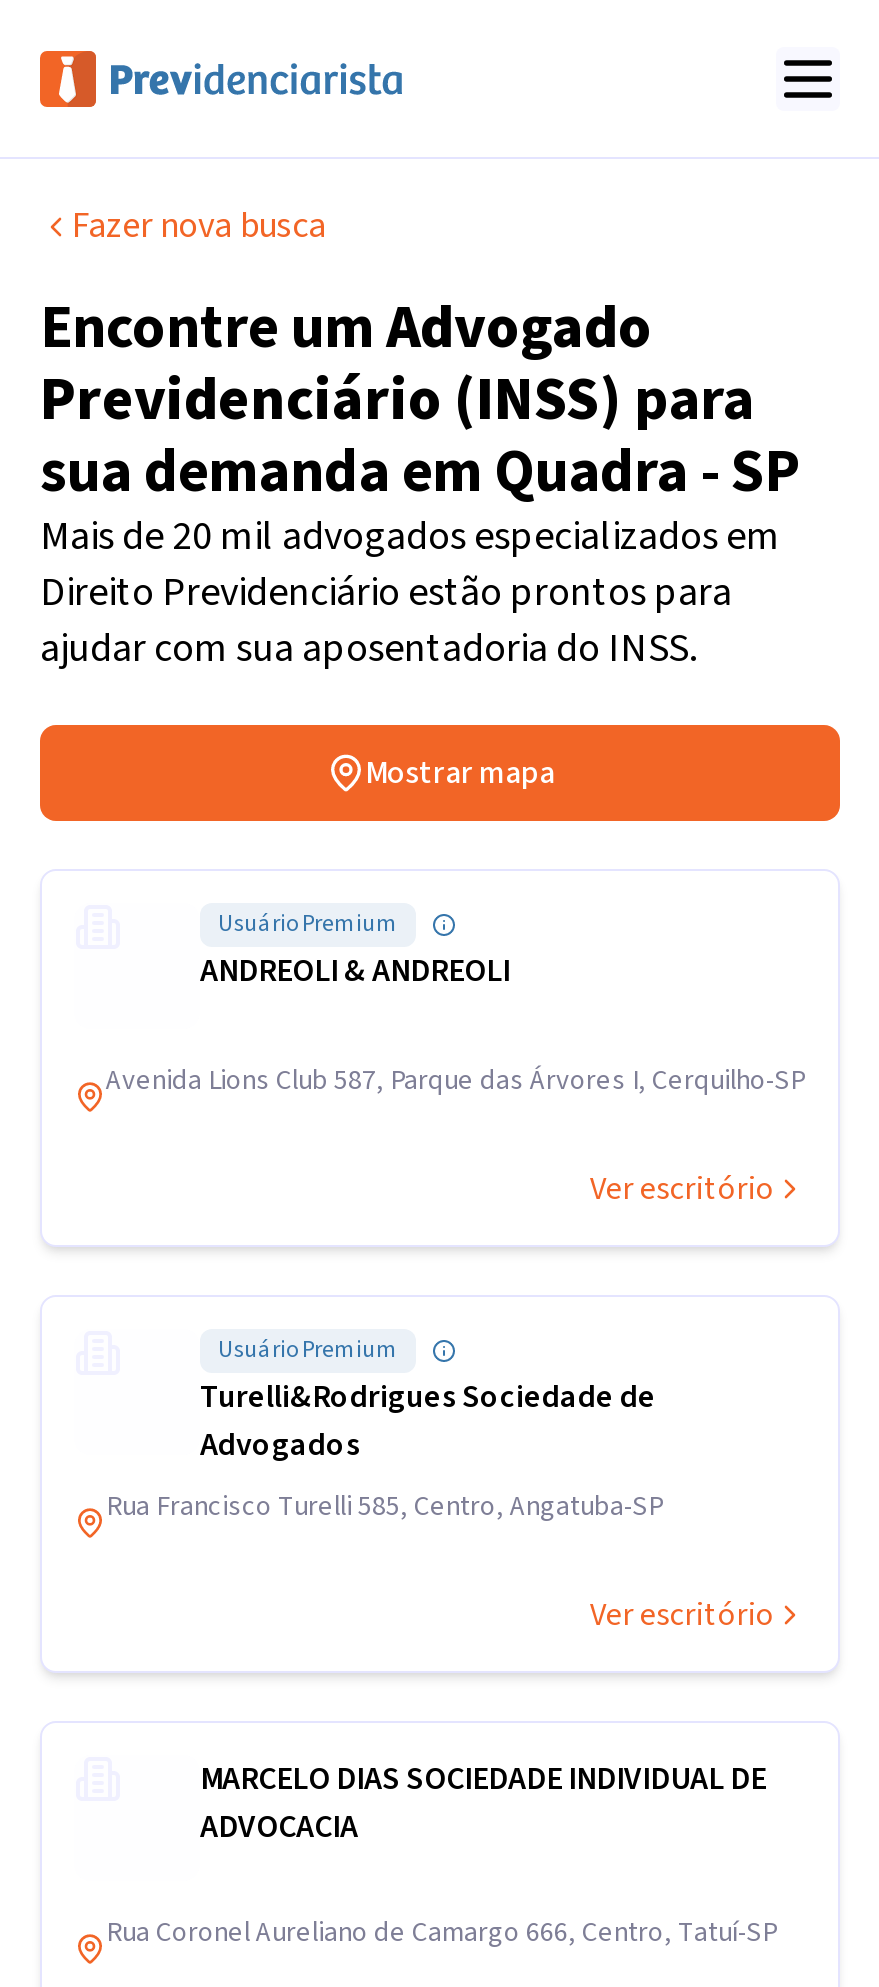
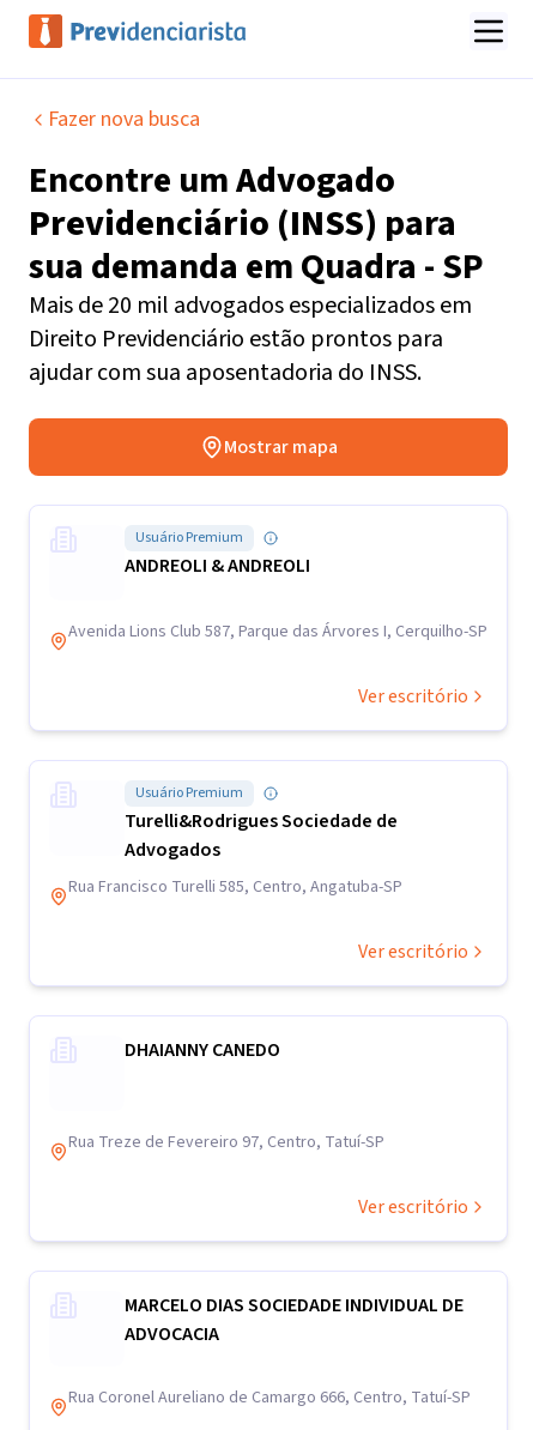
none -> [68,1130,468,1220] Rua Treze de Fevereiro 97, Centro, Tatuí-SP | Ver escritório
none -> [125,1037,280,1063] DHAIANNY CANEDO

